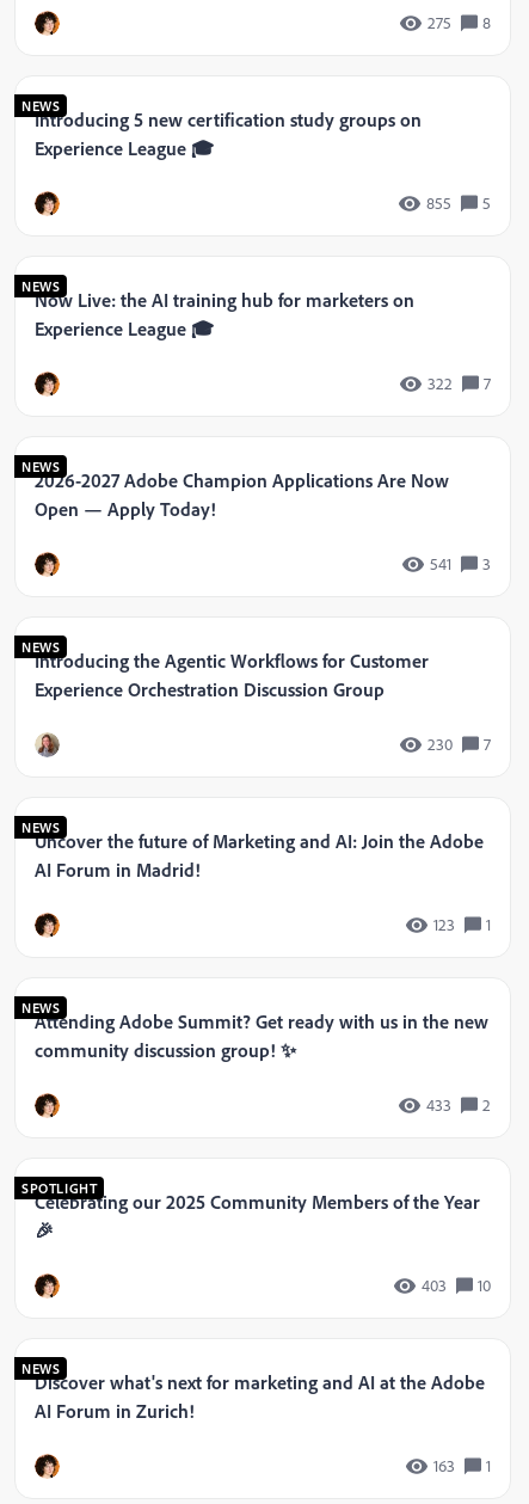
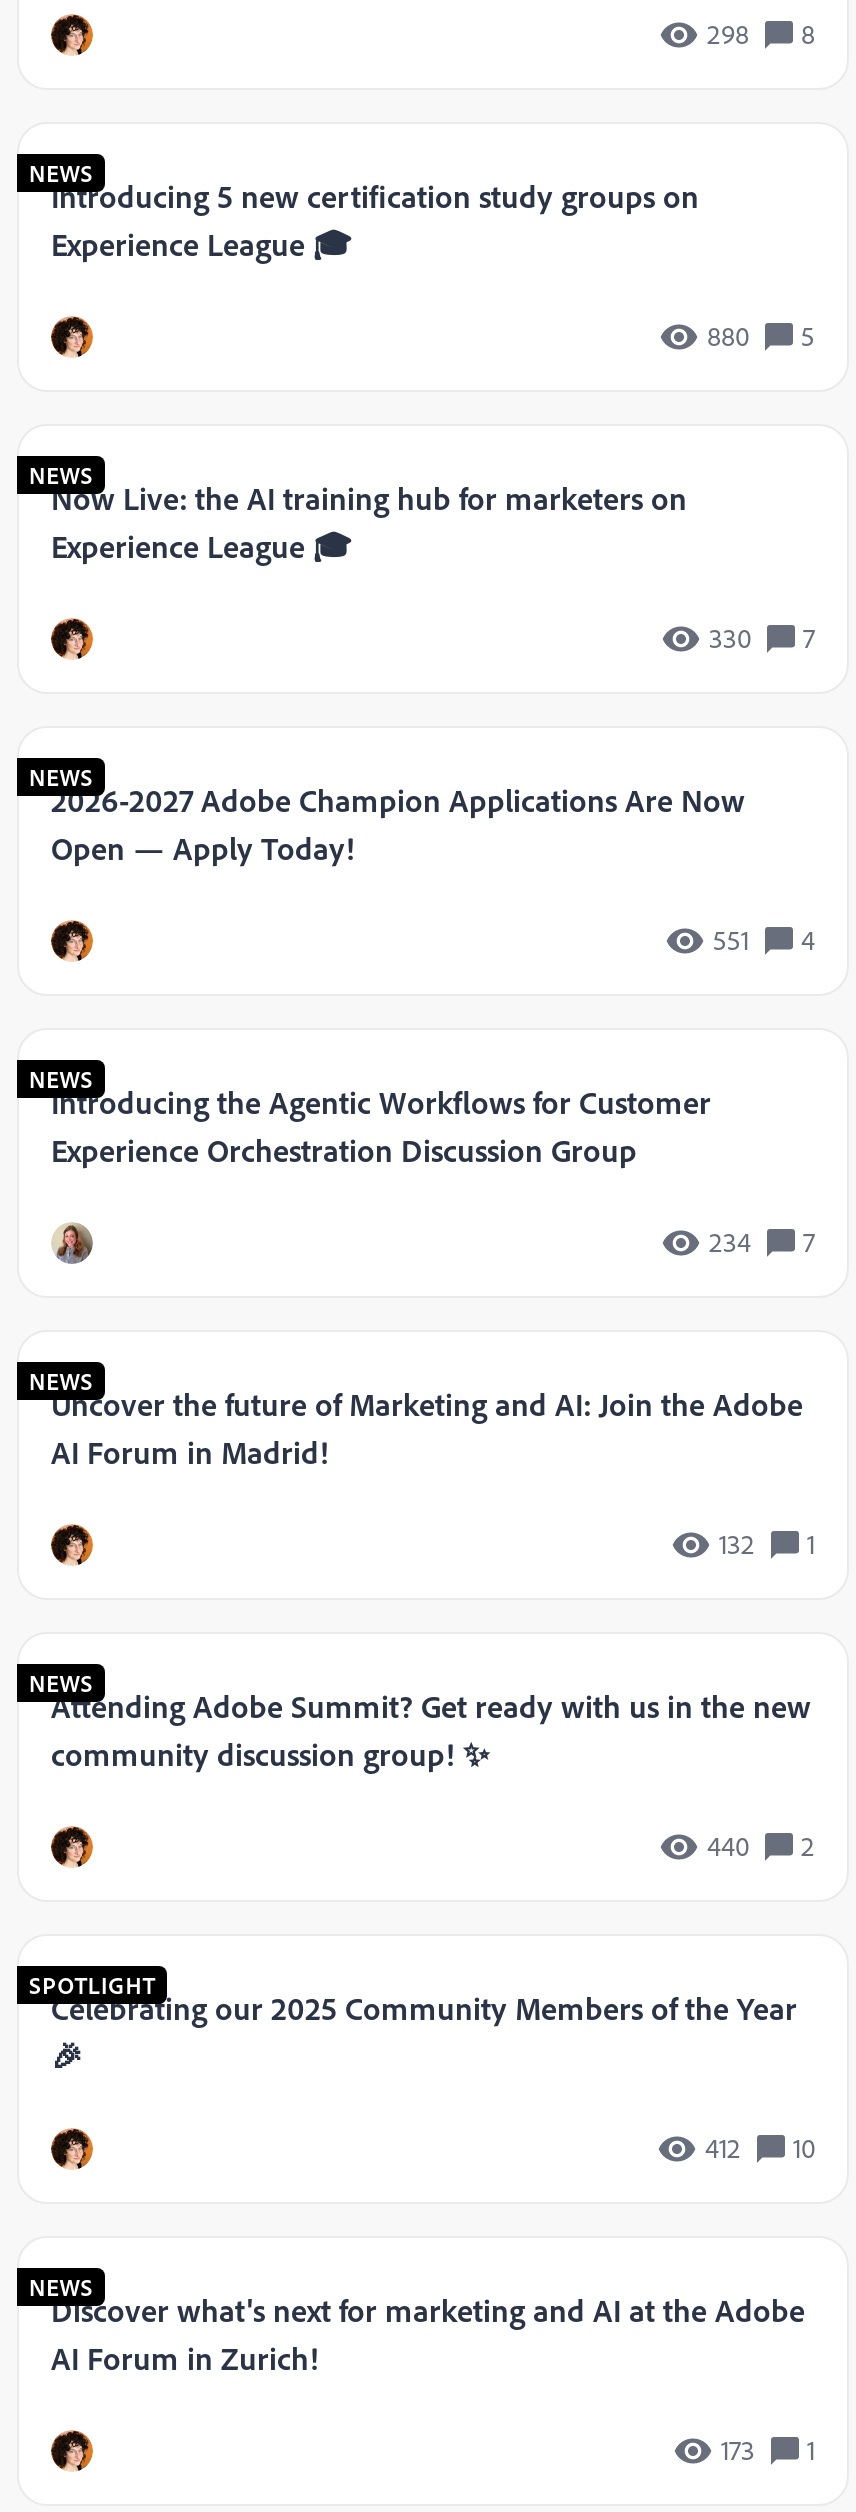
[427,12,491,33] 275 8 -> [707,16,815,52] 298 8
[426,192,491,214] 855 5 -> [707,318,815,354] 880 5
[427,373,491,394] 322 7 -> [709,620,815,656] 330 7
[430,553,451,575] 541 -> [713,922,749,958] 551
[482,553,491,575] 3 -> [801,922,815,958] 4
[427,733,491,755] 230 7 -> [709,1224,815,1260] 234 7
[433,914,491,935] 123 1 -> [719,1526,815,1562] 132 1
[426,1094,491,1116] 433 2 -> [707,1828,815,1864] 440 2
[422,1275,491,1296] 403 10 -> [705,2130,815,2166] 412 10
[433,1455,491,1477] 163 1 -> [721,2432,815,2468] 173 1

